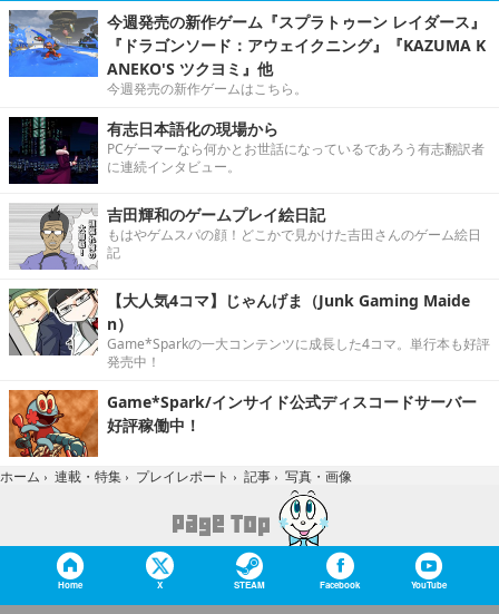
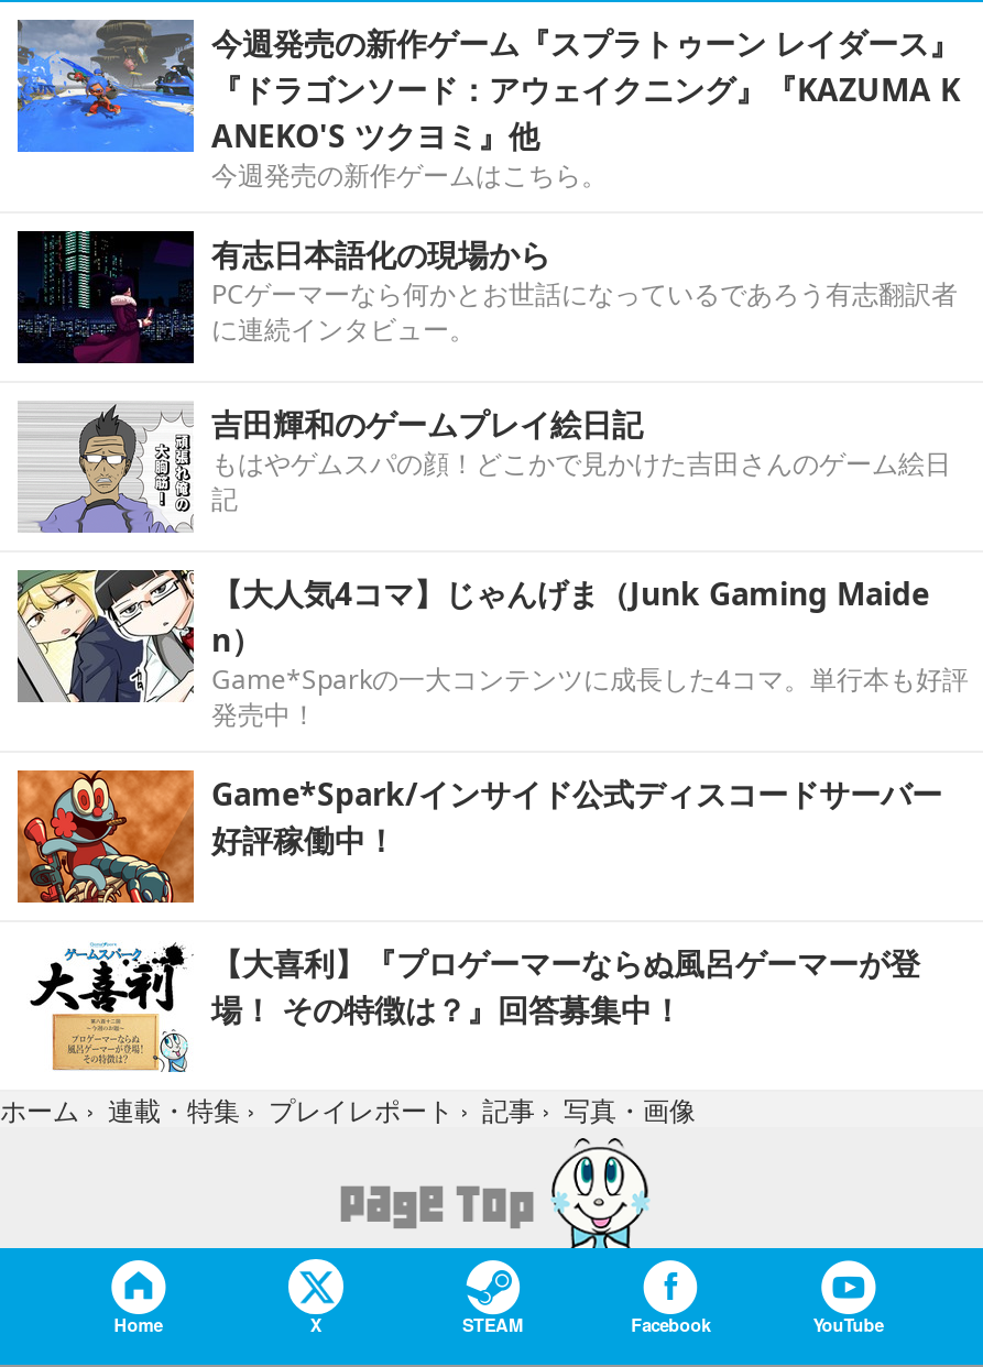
none -> [29,941,920,1072] [image] | 【大喜利】『プロゲーマーならぬ風呂ゲーマーが登 | 場！ その特徴は？』回答募集中！

